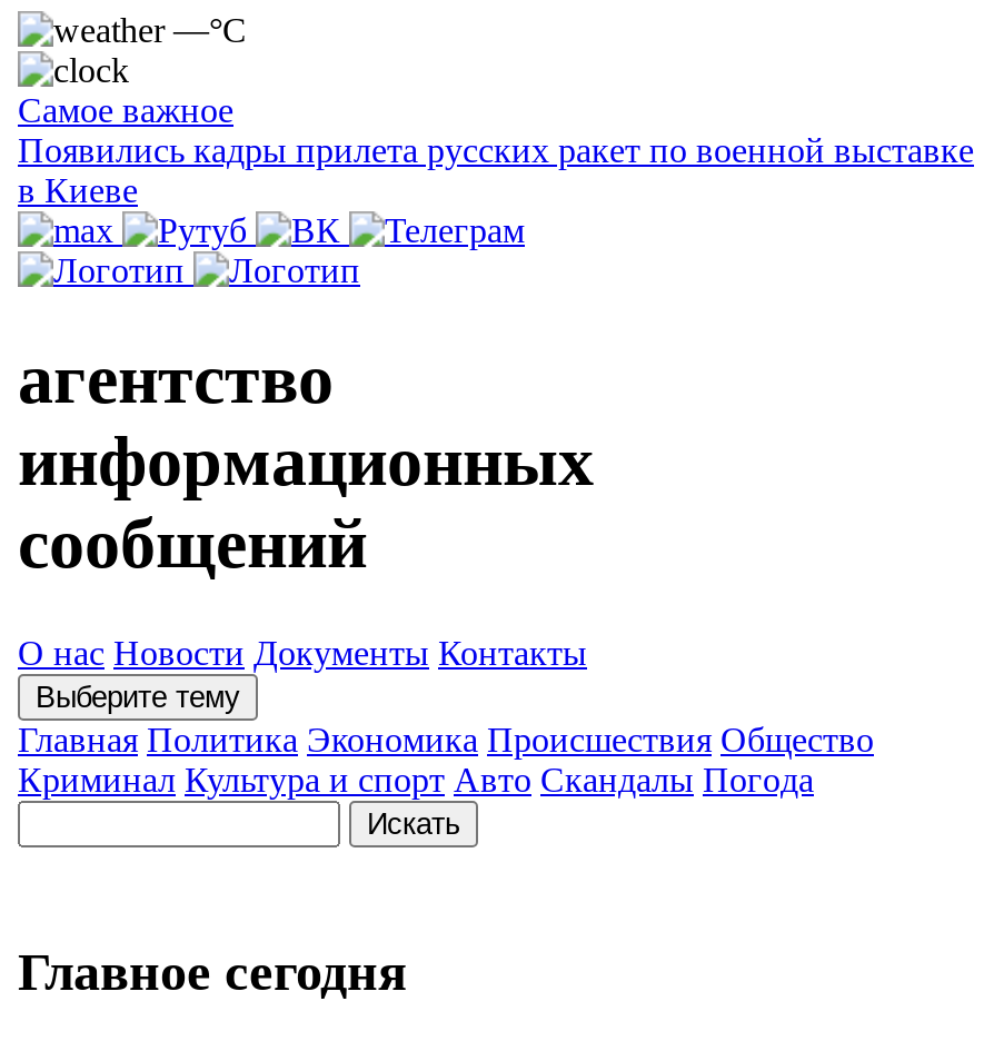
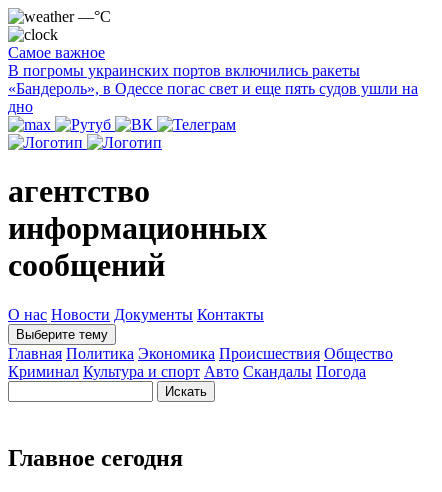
[18,131,974,209] Появились кадры прилета русских ракет по военной выставке | в Киеве -> [8,62,418,115] В погромы украинских портов включились ракеты | «Бандероль», в Одессе погас свет и еще пять судов ушли на | дно

